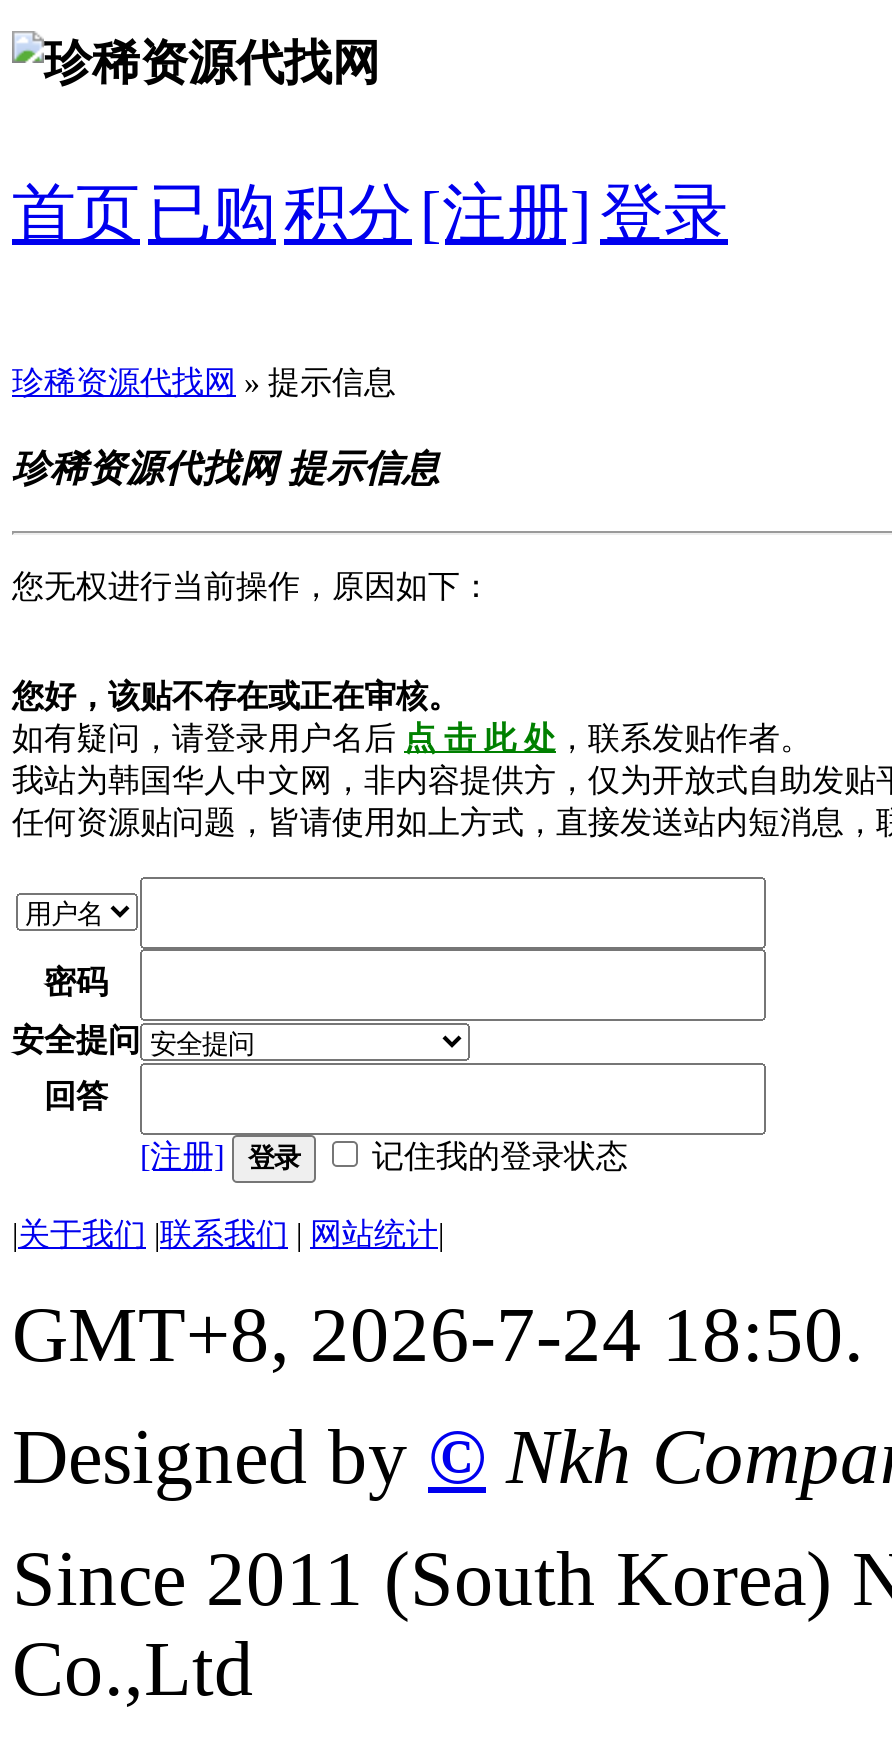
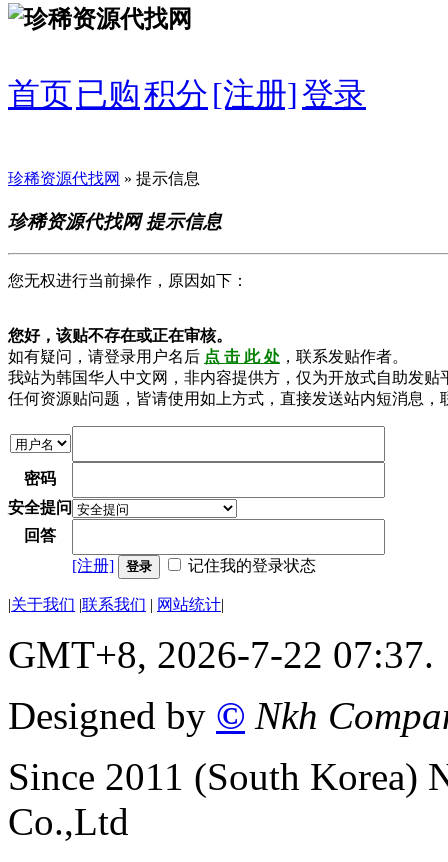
[12,1291,864,1377] GMT+8, 2026-7-24 18:50. -> [8,633,434,676] GMT+8, 2026-7-22 07:37.

